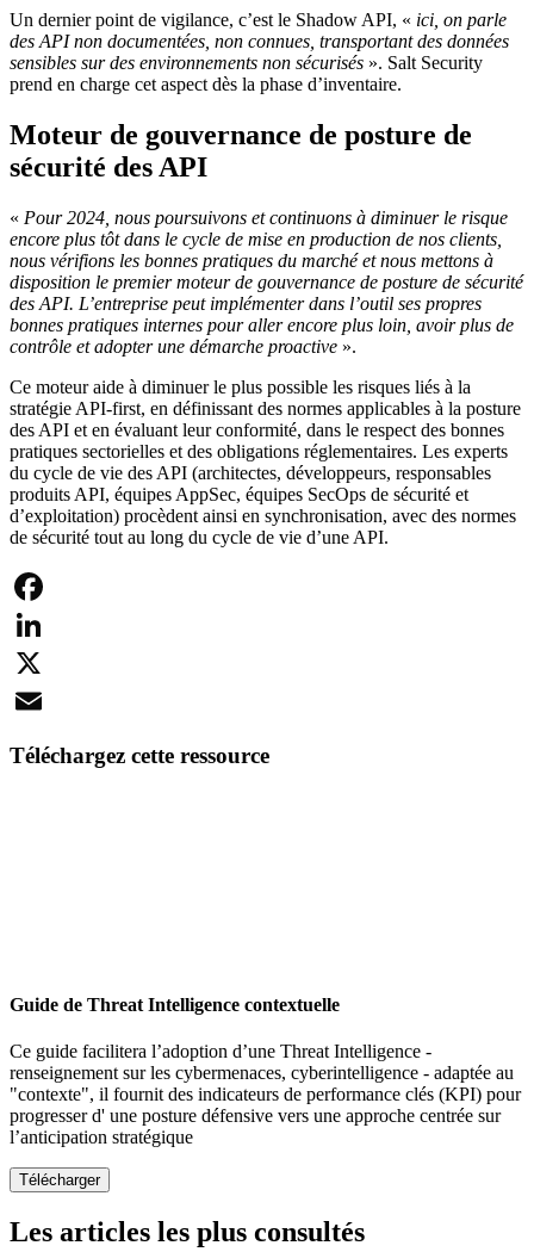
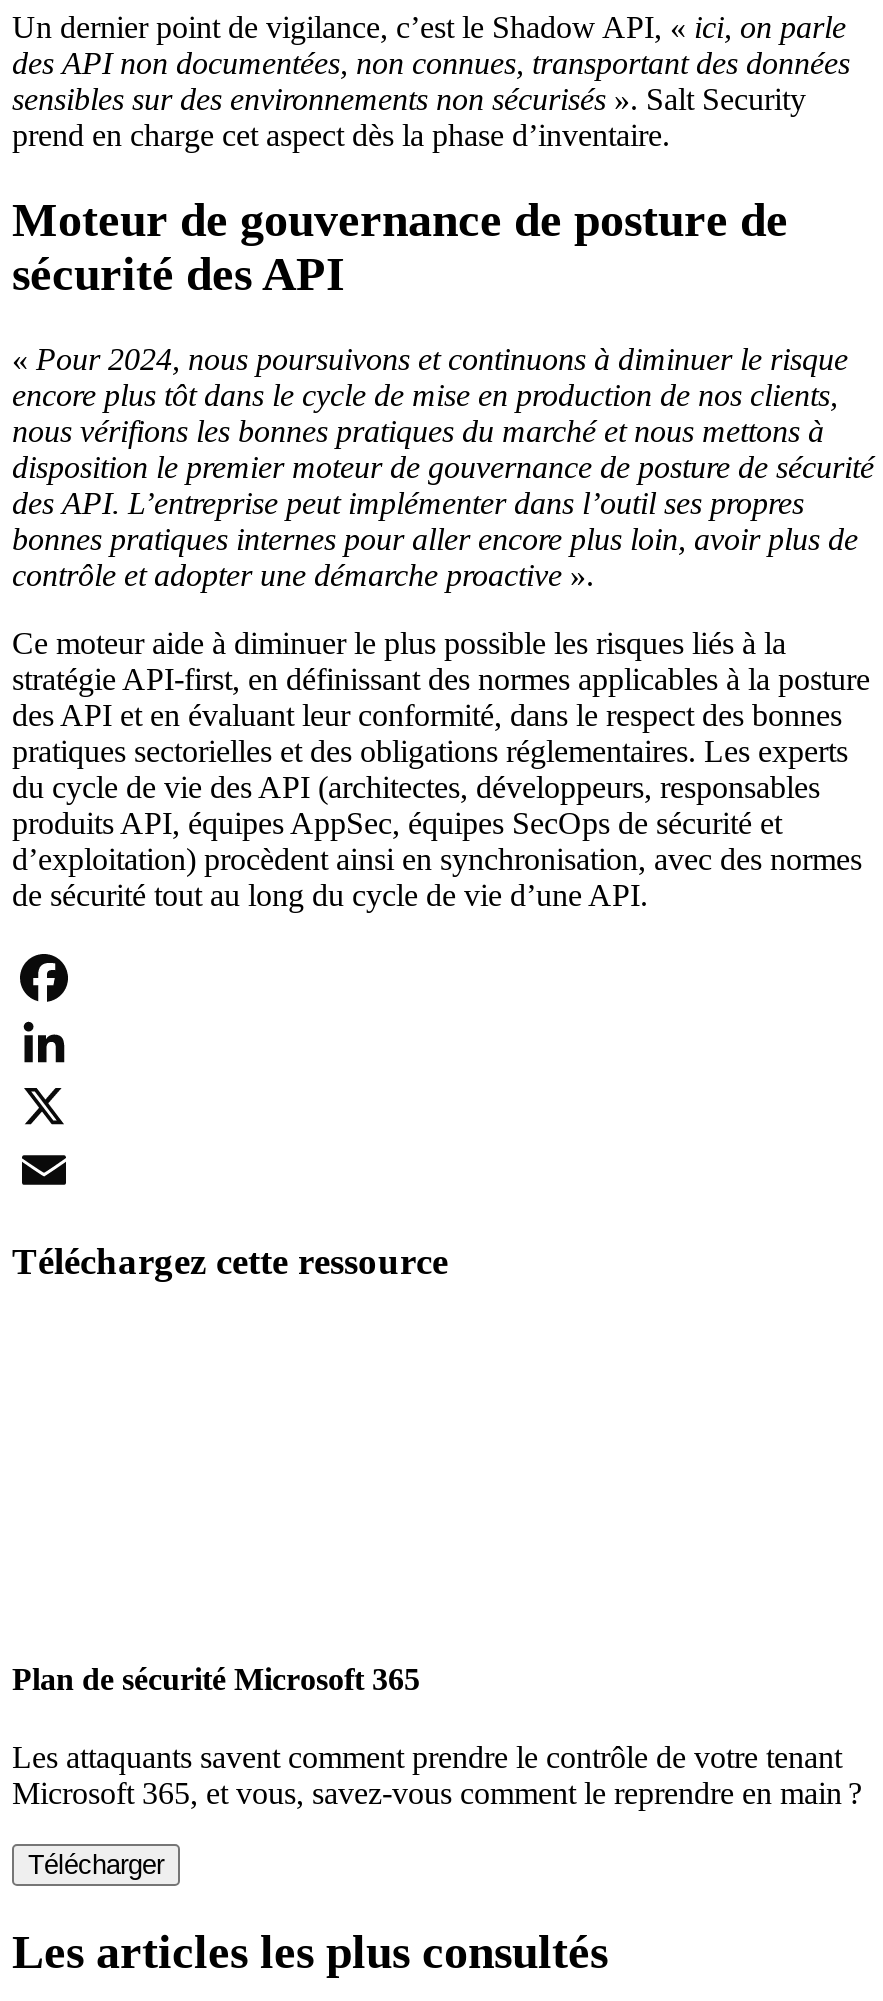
[10,994,340,1015] Guide de Threat Intelligence contextuelle -> [12,1662,420,1696] Plan de sécurité Microsoft 365
[10,1041,521,1147] Ce guide facilitera l’adoption d’une Threat Intelligence - | renseignement sur les cybermenaces, cyberintelligence - adaptée au | "contexte", il fournit des indicateurs de performance clés (KPI) pour | progresser d' une posture défensive vers une approche centrée sur | l’anticipation stratégique -> [12,1740,862,1810] Les attaquants savent comment prendre le contrôle de votre tenant | Microsoft 365, et vous, savez-vous comment le reprendre en main ?

